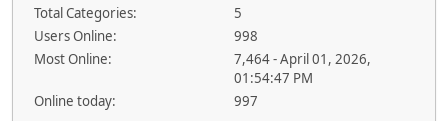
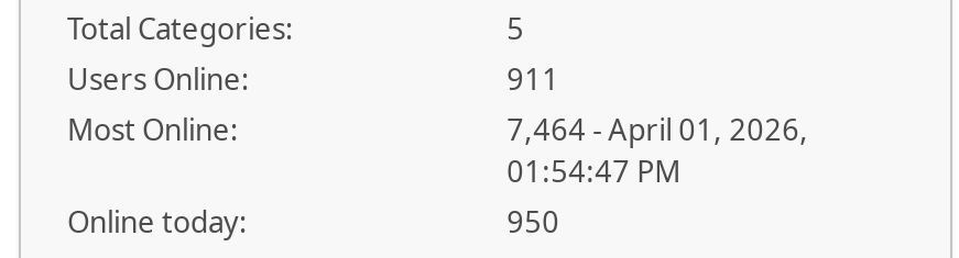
[234,27,258,45] 998 -> [507,59,560,99] 911
[234,92,258,110] 997 -> [507,202,560,242] 950

